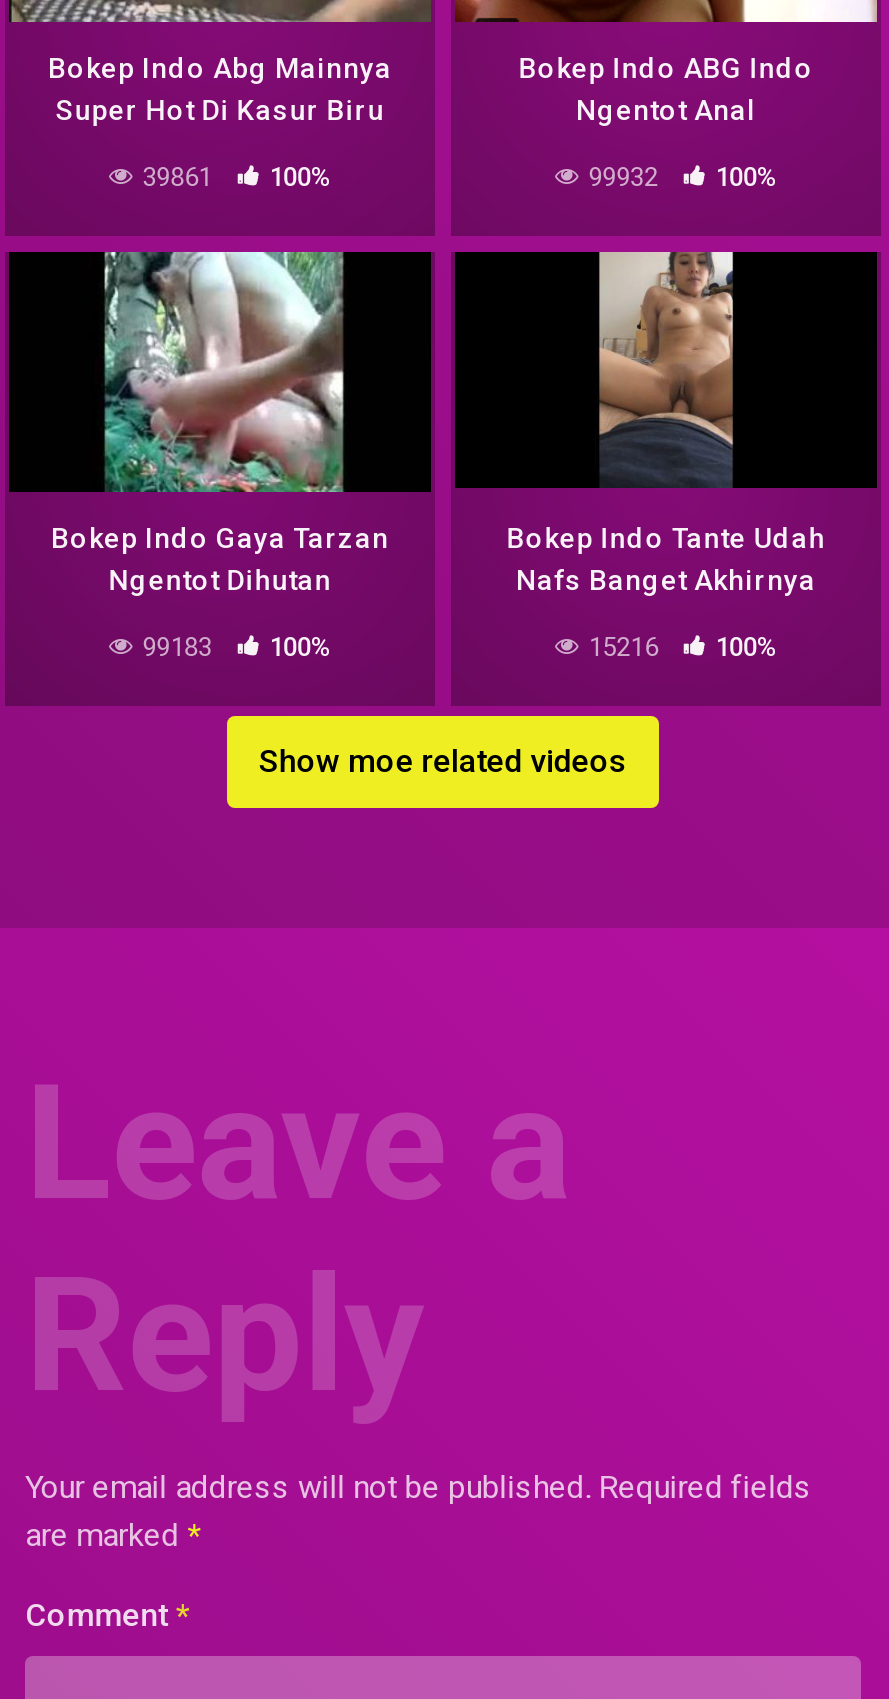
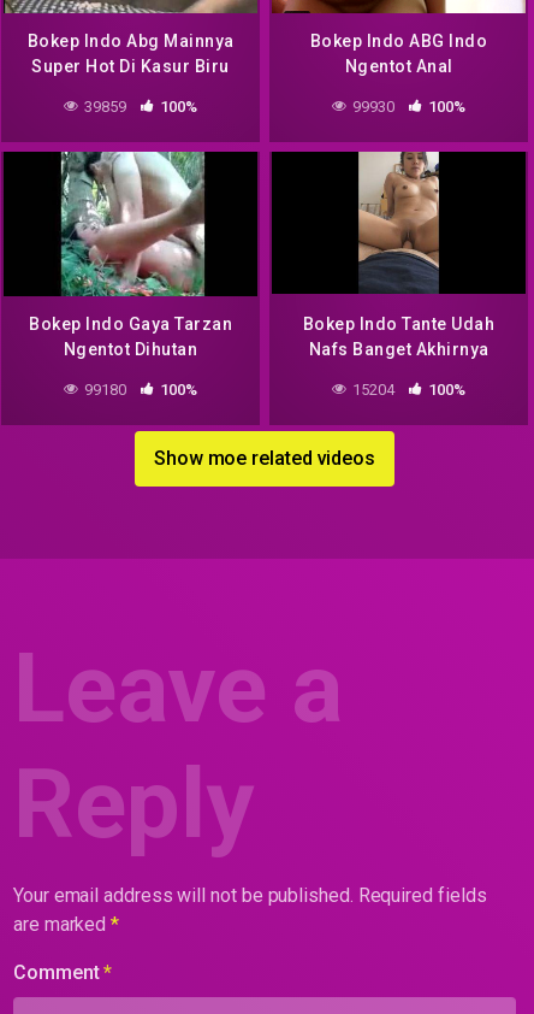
[137,161,331,191] 39861 100% -> [81,97,197,115] 39859 100%
[583,161,777,191] 99932 100% -> [349,97,465,115] 99930 100%
[137,631,331,661] 99183 100% -> [81,380,197,398] 99180 100%
[583,631,777,661] 15216 100% -> [349,380,465,398] 15204 100%

